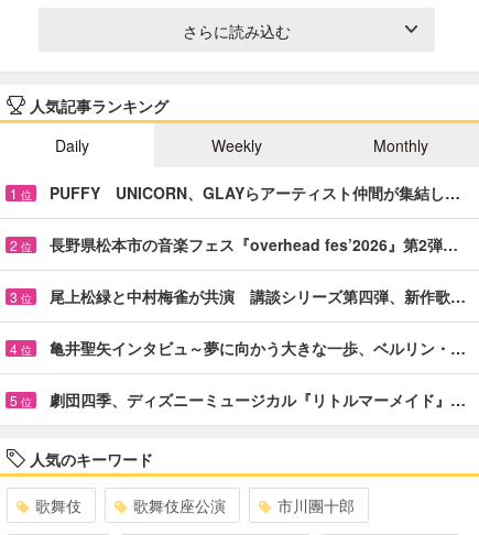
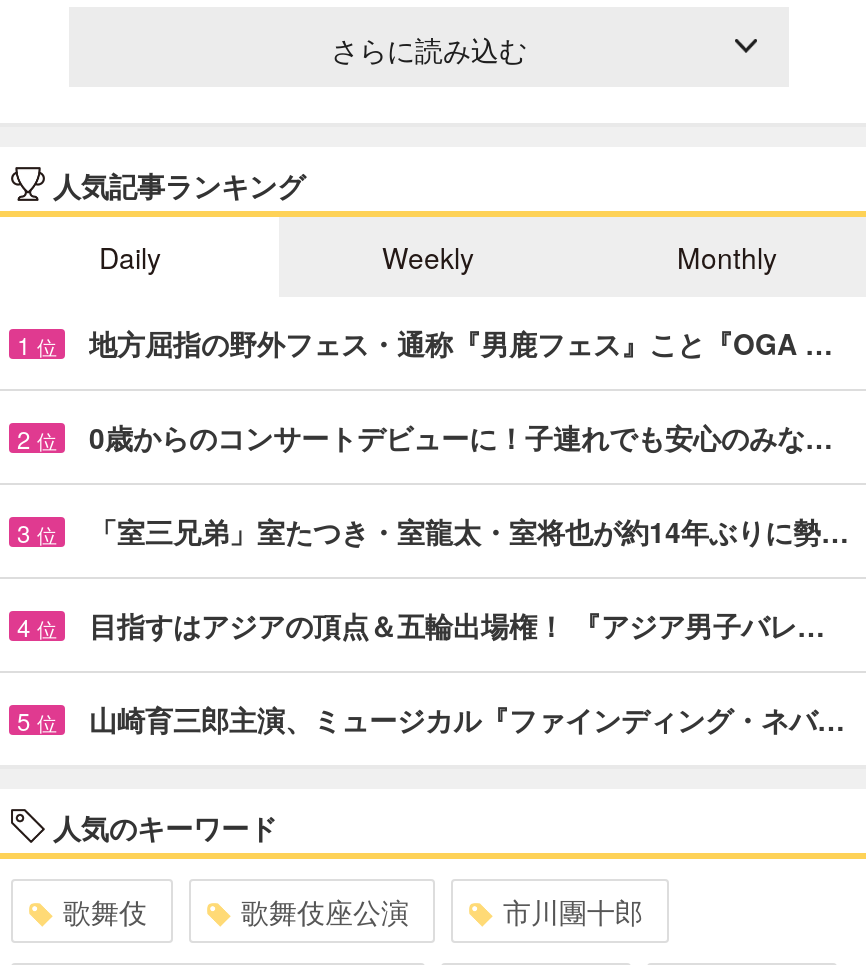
[50,181,460,203] PUFFY UNICORN、GLAYらアーティスト仲間が集結し… -> [89,323,833,363] 地方屈指の野外フェス・通称『男鹿フェス』こと『OGA …
[50,233,458,255] 長野県松本市の音楽フェス『overhead fes’2026』第2弾… -> [89,417,833,457] 0歳からのコンサートデビューに！子連れでも安心のみな…
[50,285,466,307] 尾上松緑と中村梅雀が共演 講談シリーズ第四弾、新作歌… -> [89,511,849,551] 「室三兄弟」室たつき・室龍太・室将也が約14年ぶりに勢…
[50,337,466,359] 亀井聖矢インタビュ～夢に向かう大きな一歩、ベルリン・… -> [89,605,825,645] 目指すはアジアの頂点＆五輪出場権！ 『アジア男子バレ…
[50,388,466,410] 劇団四季、ディズニーミュージカル『リトルマーメイド』… -> [89,699,845,739] 山崎育三郎主演、ミュージカル『ファインディング・ネバ…

